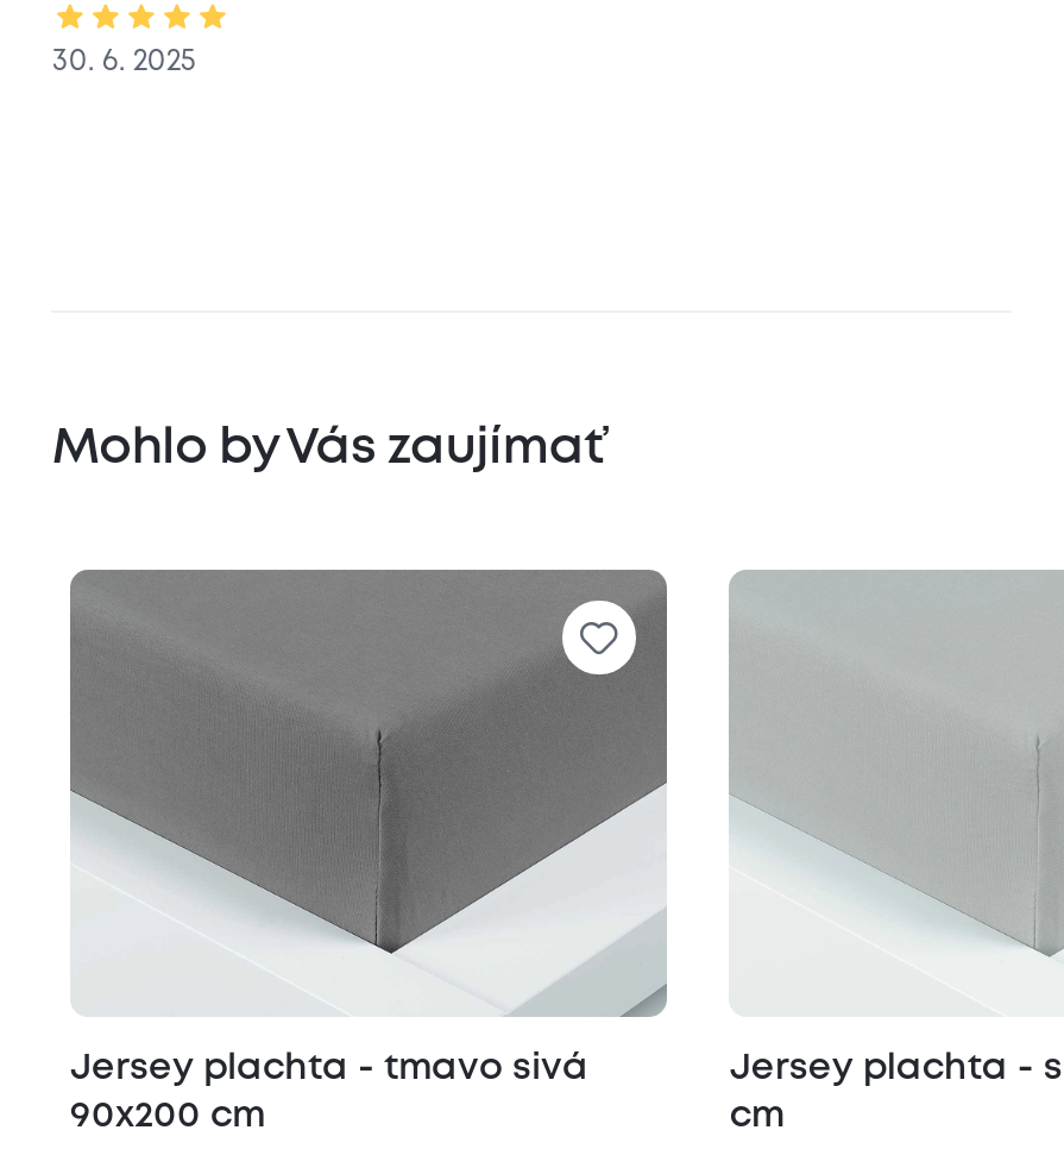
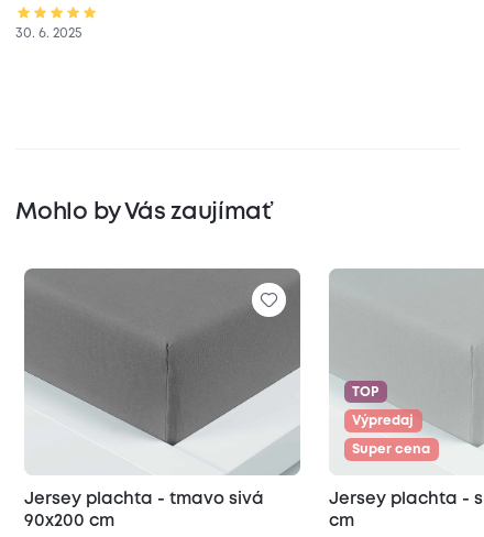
none -> [352,386,430,456] TOP | Výpredaj | Super cena

